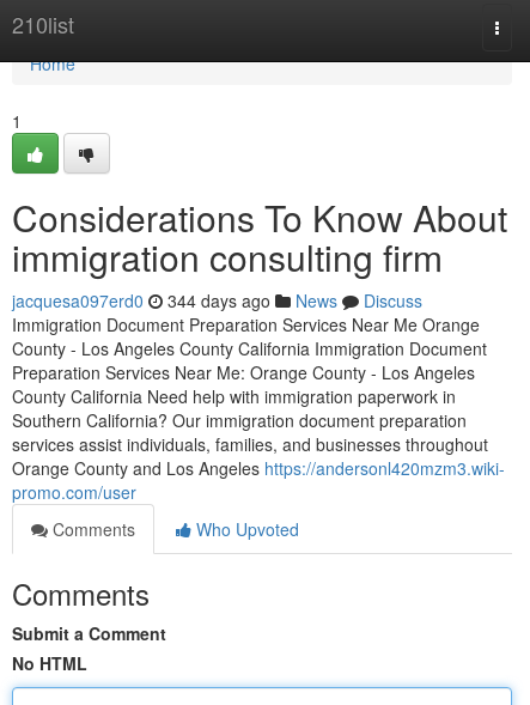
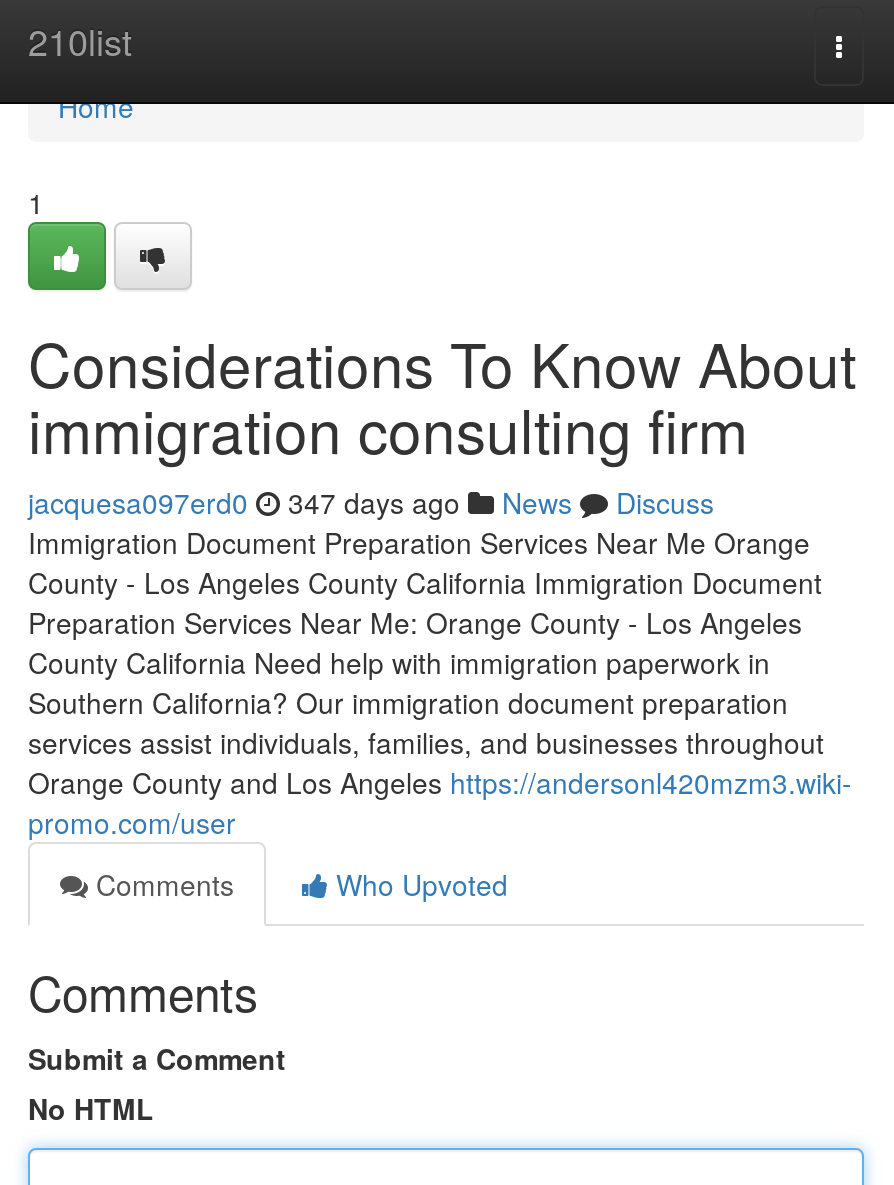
[12,288,422,312] jacquesa097erd0 344 days ago News Discuss -> [28,482,714,522] jacquesa097erd0 347 days ago News Discuss

